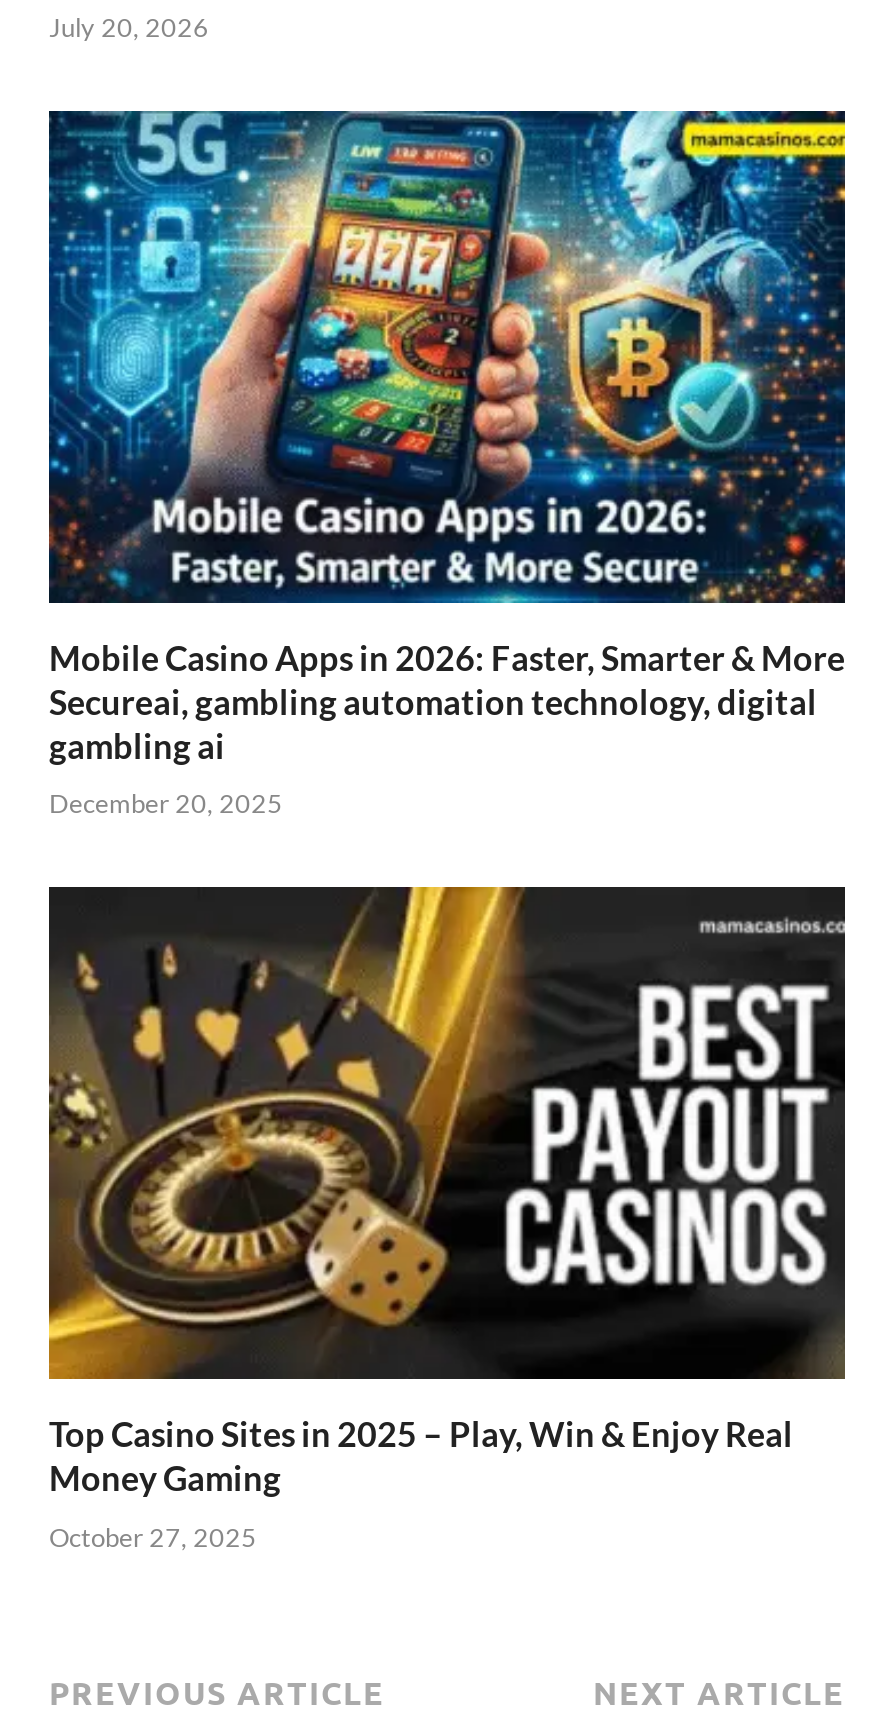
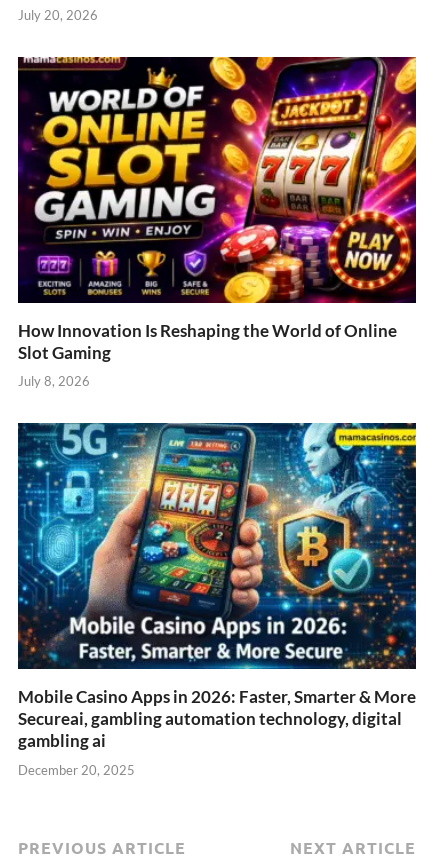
none -> [18,56,417,389] [image] | How Innovation Is Reshaping the World of Online | Slot Gaming | July 8, 2026
moved [45,107,849,819] -> [16,421,418,778]: [image] | Mobile Casino Apps in 2026: Faster, Smarter & More | Secureai, gambling automation technology, digital | gambling ai | December 20, 2025
[47,885,847,1552] [image] | Top Casino Sites in 2025 – Play, Win & Enjoy Real | Money Gaming | October 27, 2025 -> none

